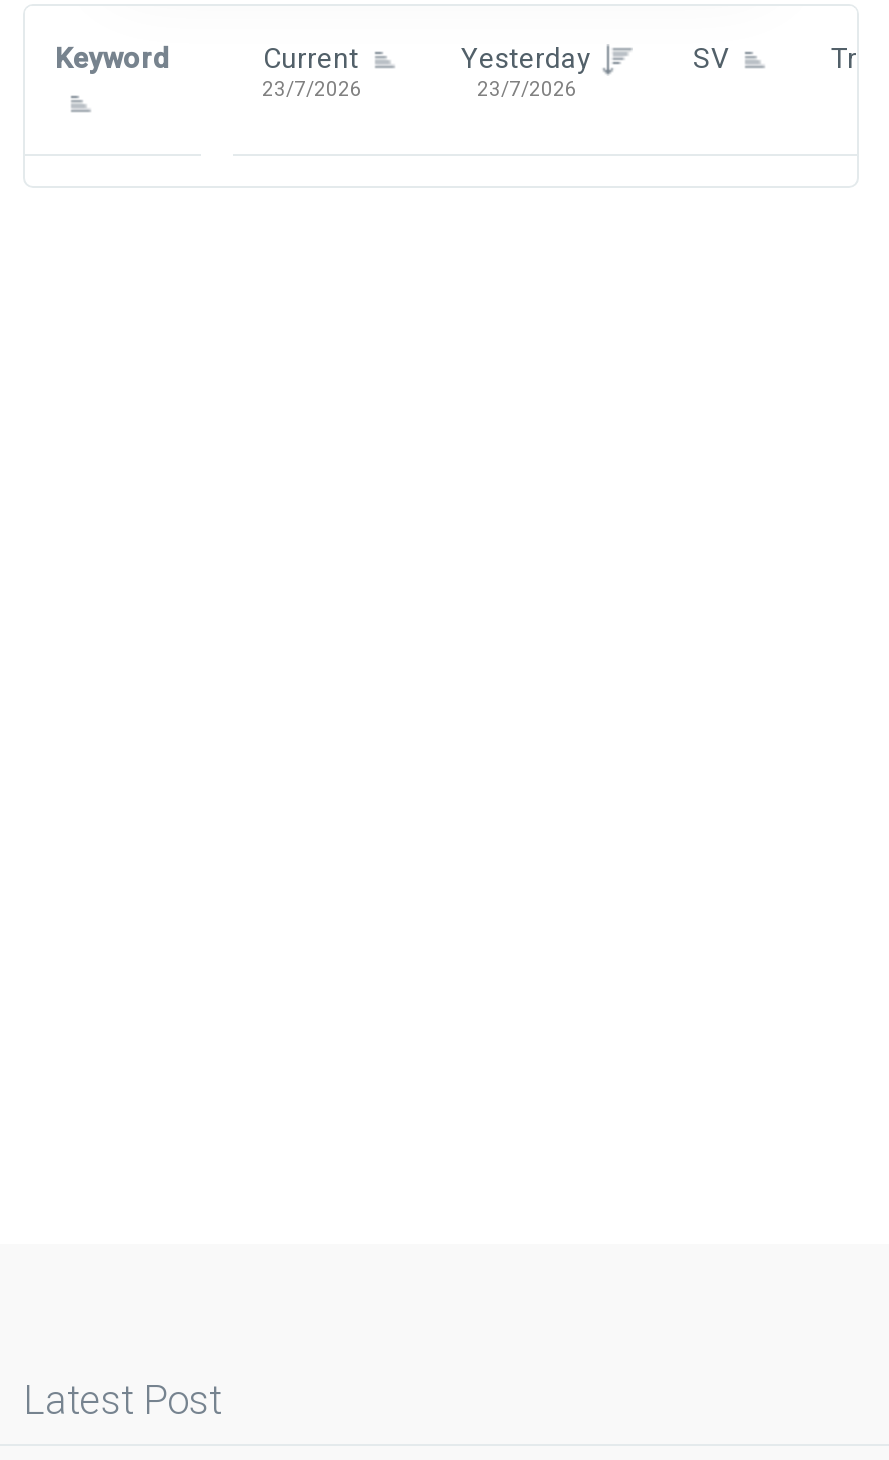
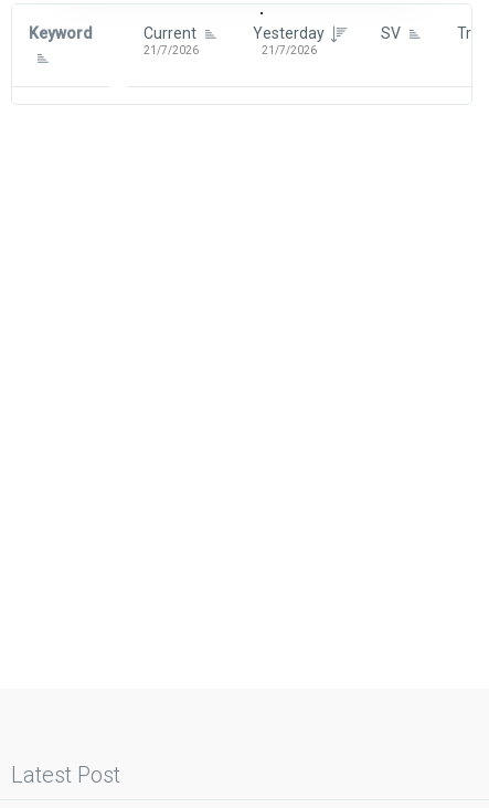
[262,78,362,100] 23/7/2026 -> [143,44,198,56] 21/7/2026
[477,78,577,100] 23/7/2026 -> [262,44,317,56] 21/7/2026

